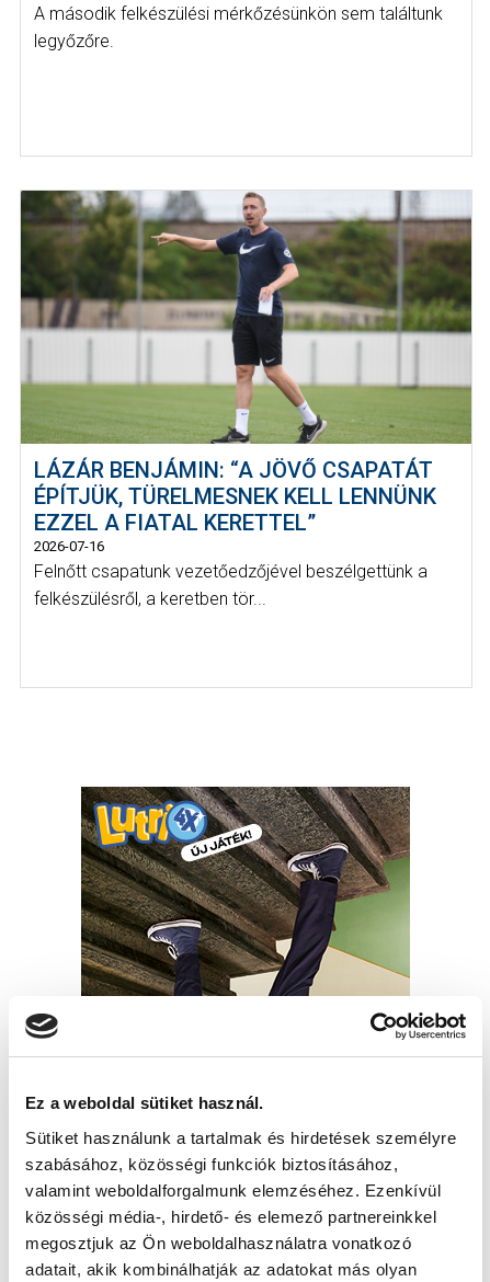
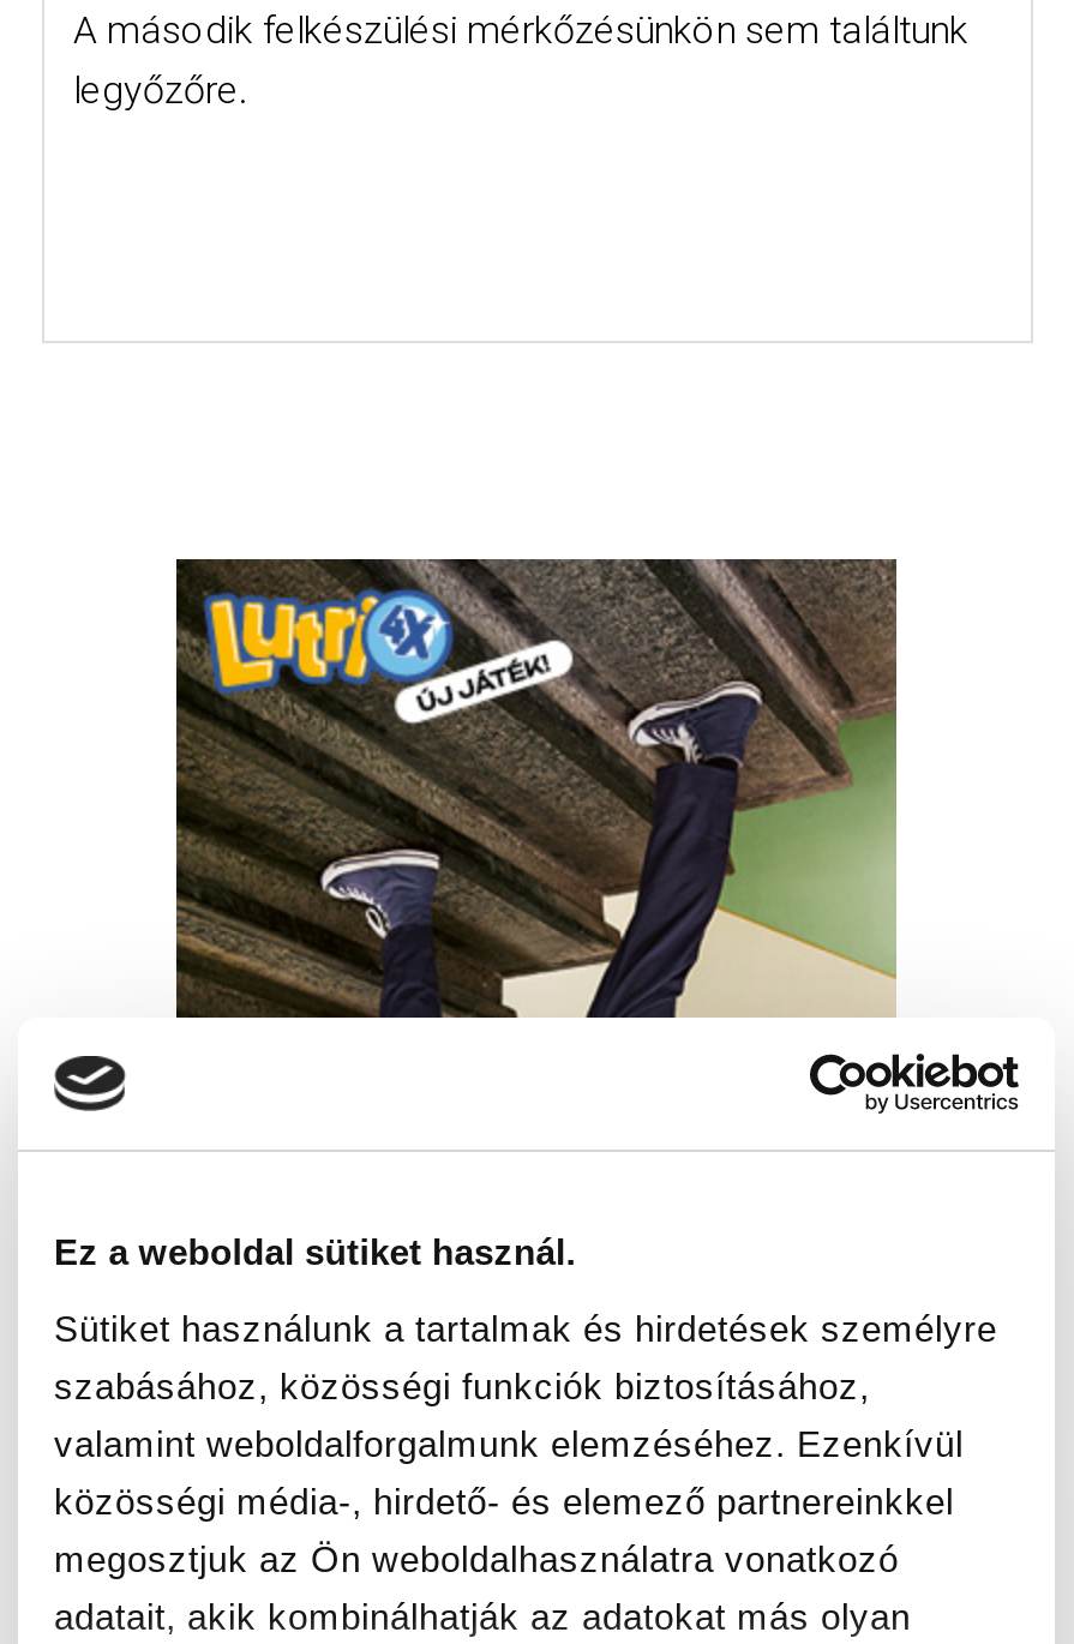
[20,190,472,610] [image] | LÁZÁR BENJÁMIN: “A JÖVŐ CSAPATÁT | ÉPÍTJÜK, TÜRELMESNEK KELL LENNÜNK | EZZEL A FIATAL KERETTEL” | 2026-07-16 | Felnőtt csapatunk vezetőedzőjével beszélgettünk a | felkészülésről, a keretben tör... -> none

